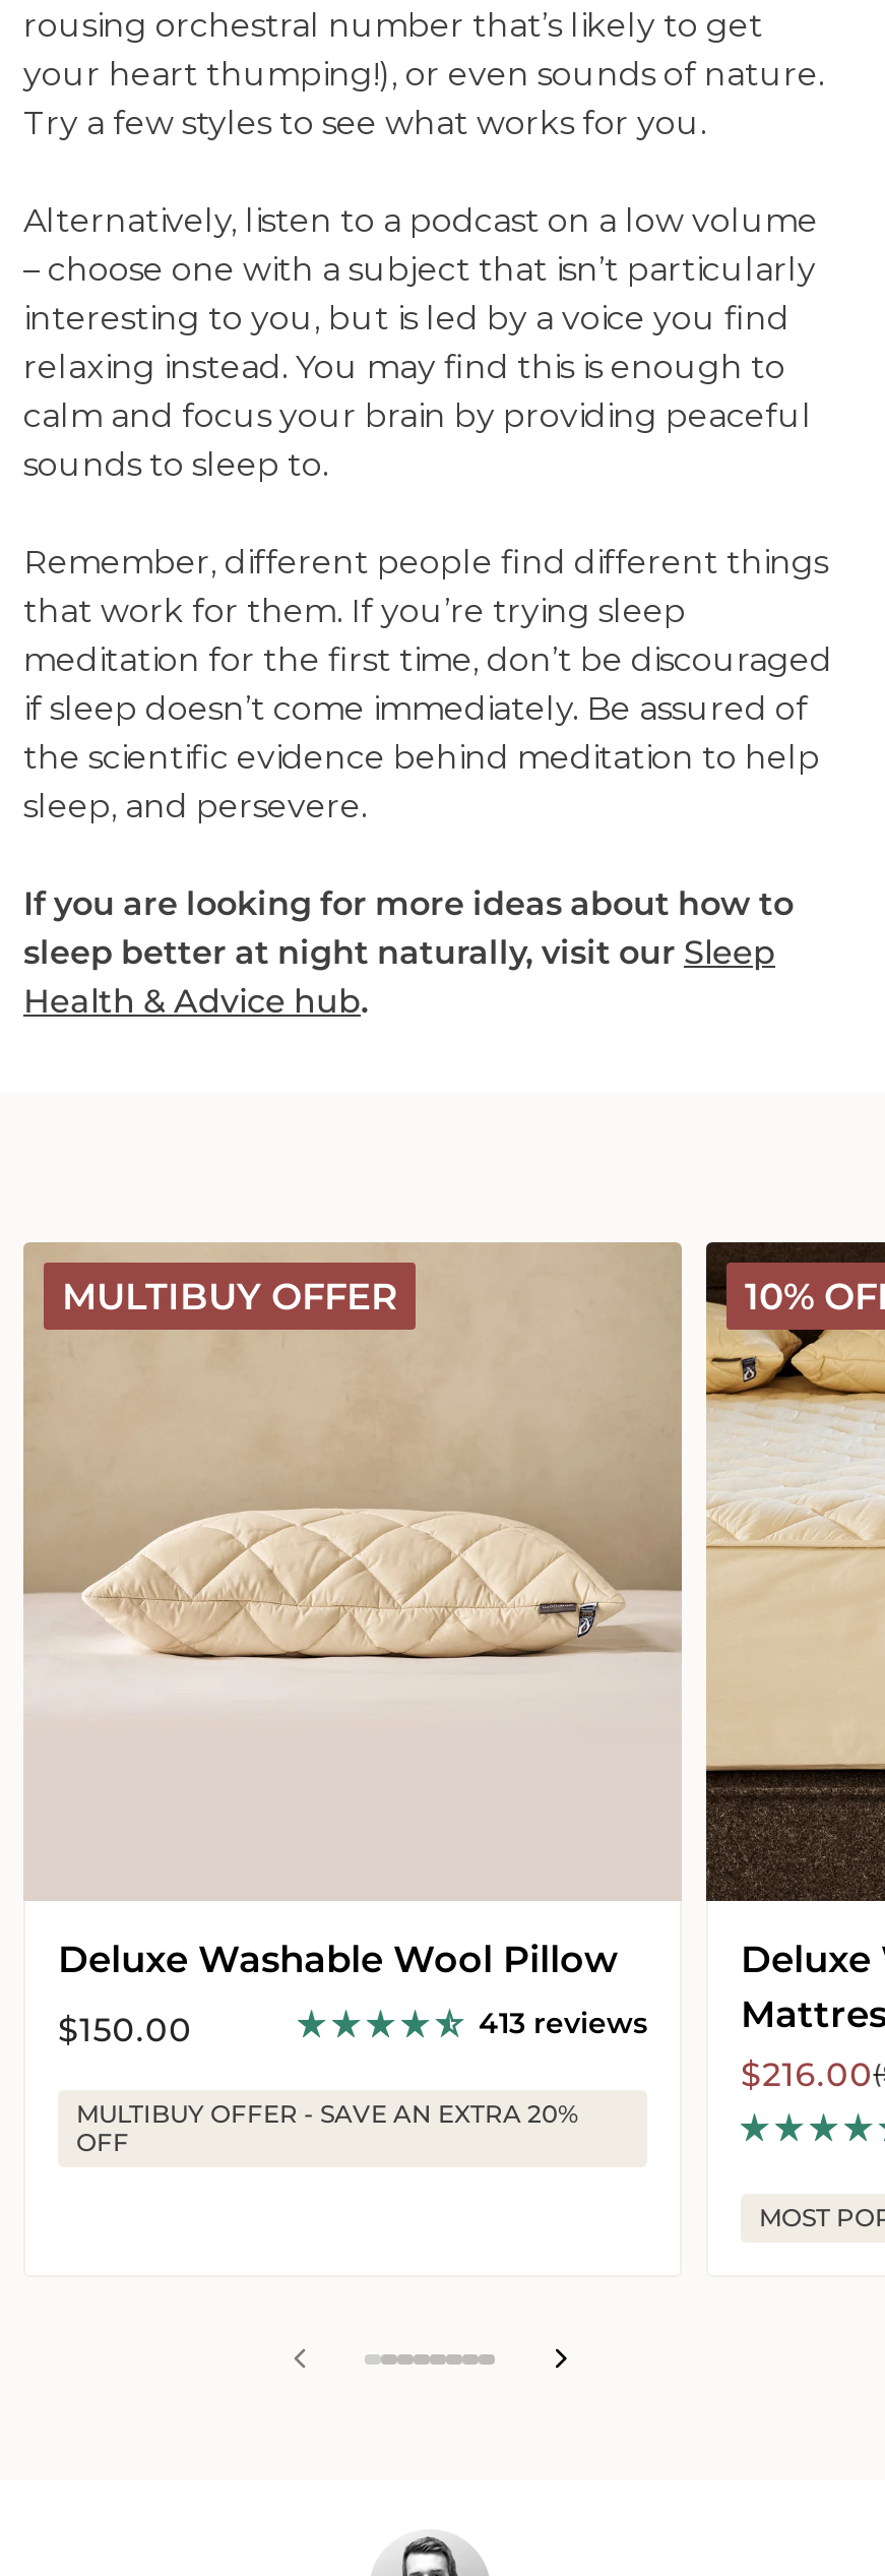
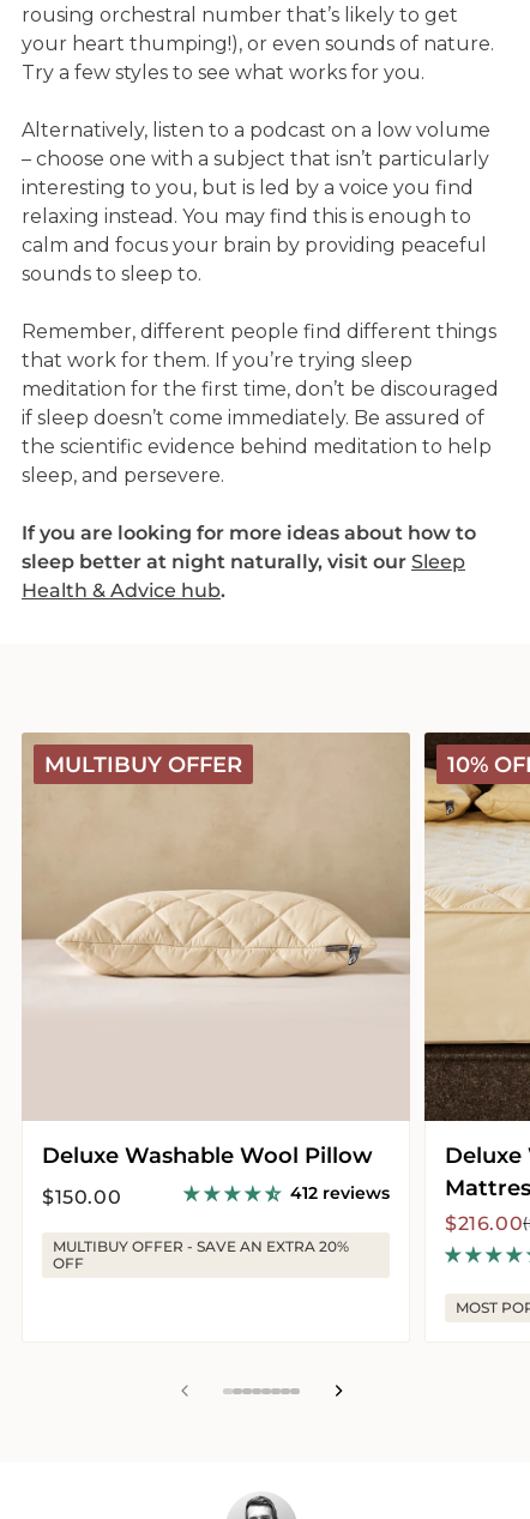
[479,2005,647,2041] 413 reviews -> [290,1182,390,1204] 412 reviews

